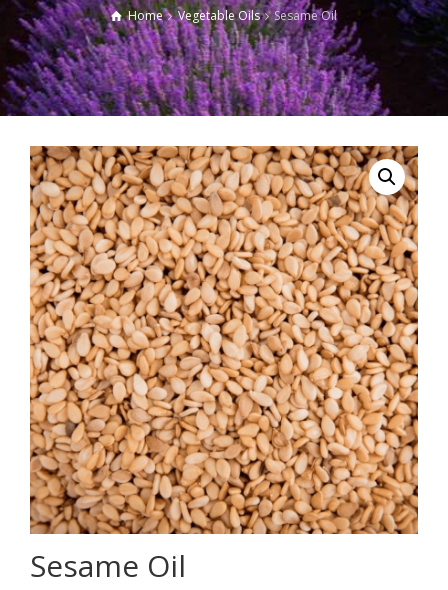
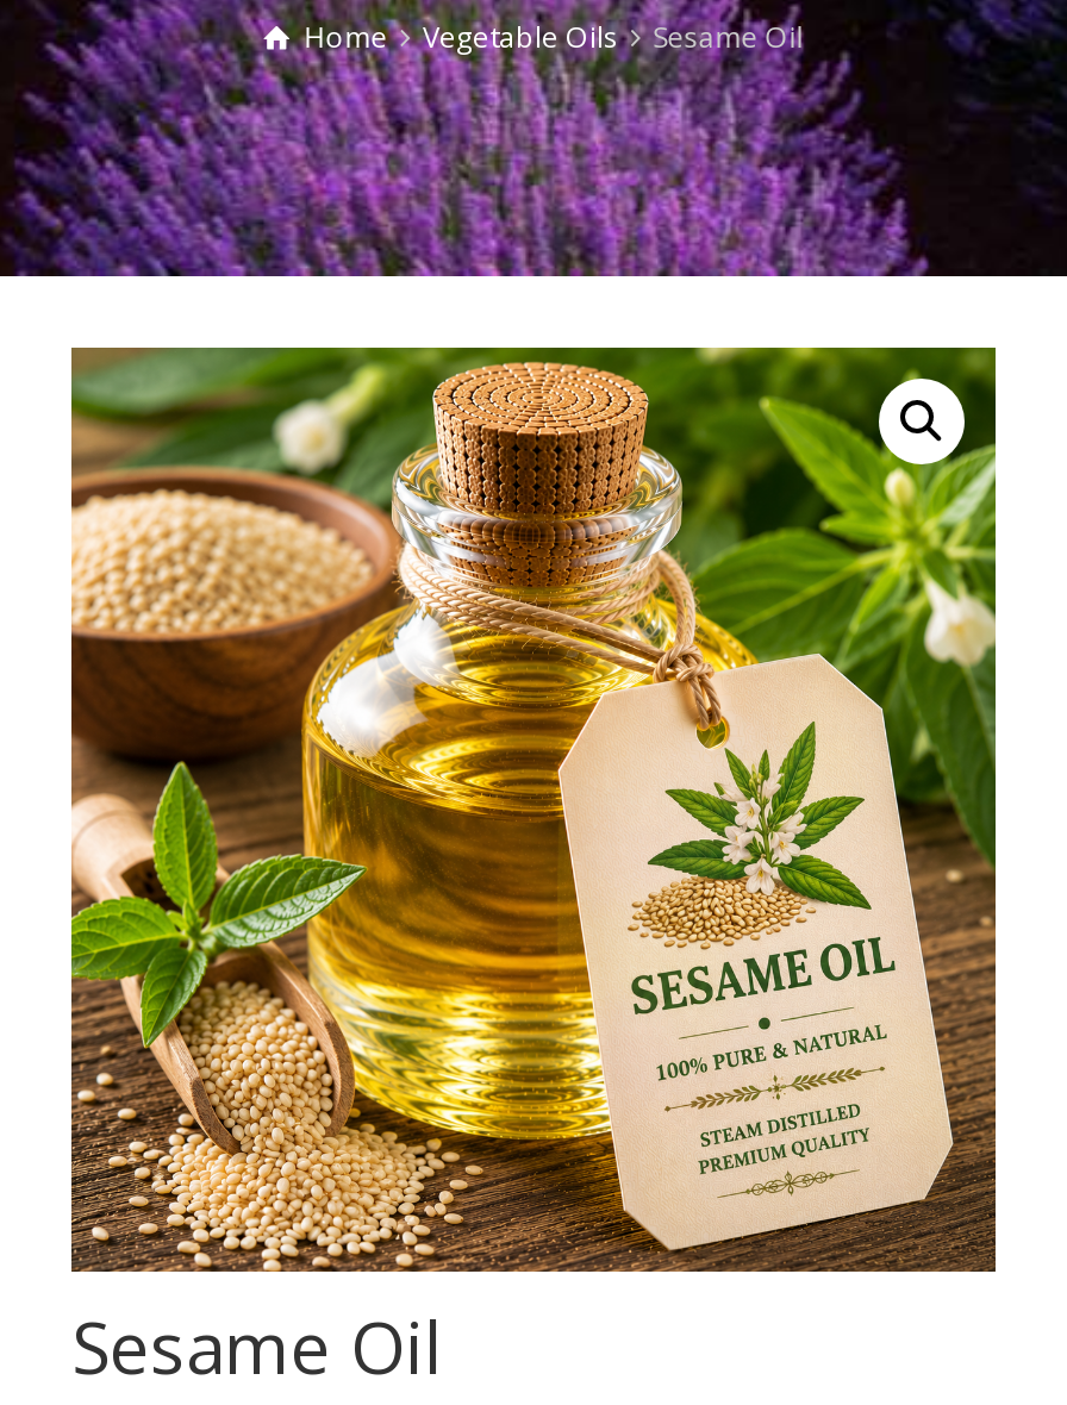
[29,145,419,535] [image] -> [69,345,998,1274] [image]

